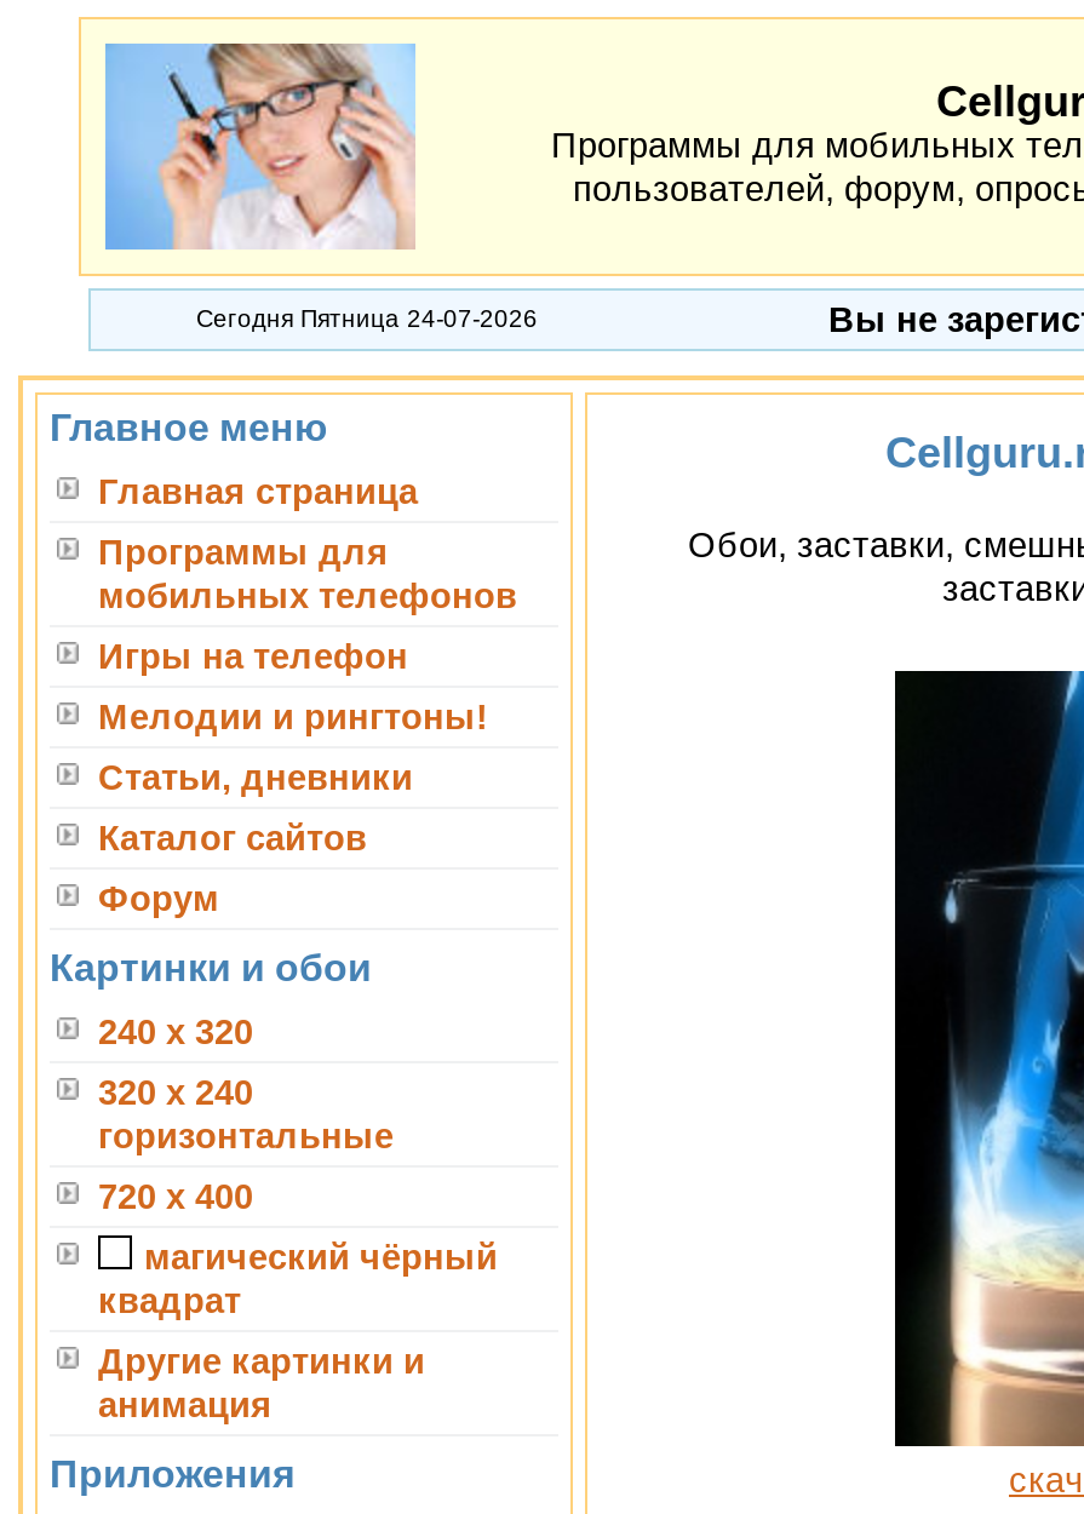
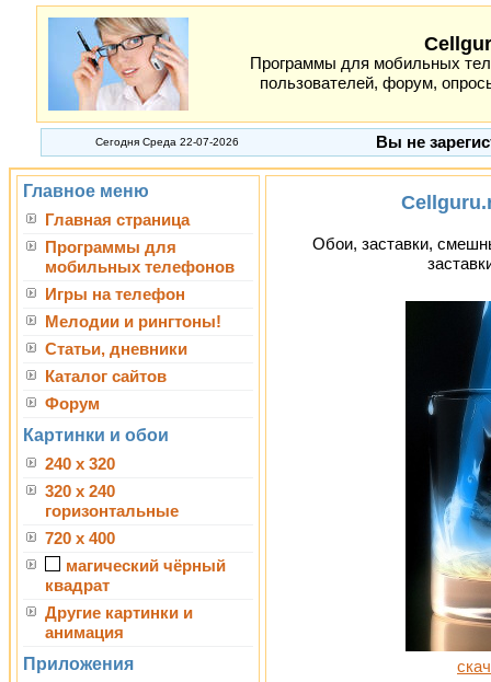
[196,305,538,332] Сегодня Пятница 24-07-2026 -> [95,136,238,148] Сегодня Среда 22-07-2026

